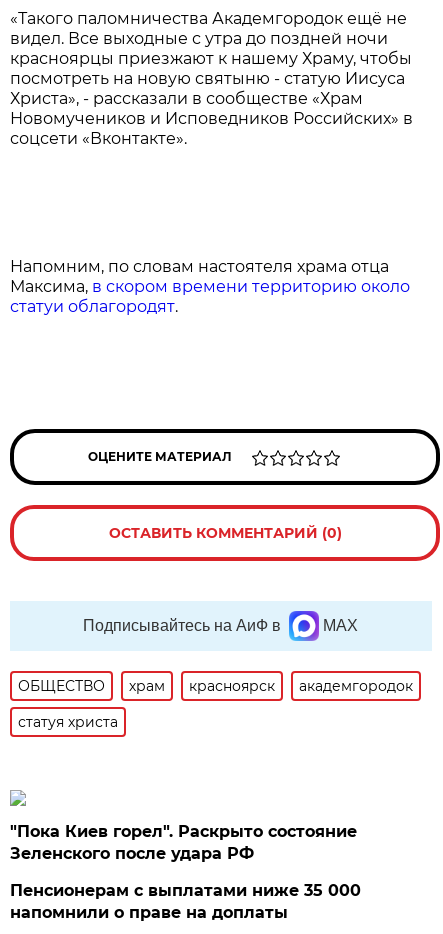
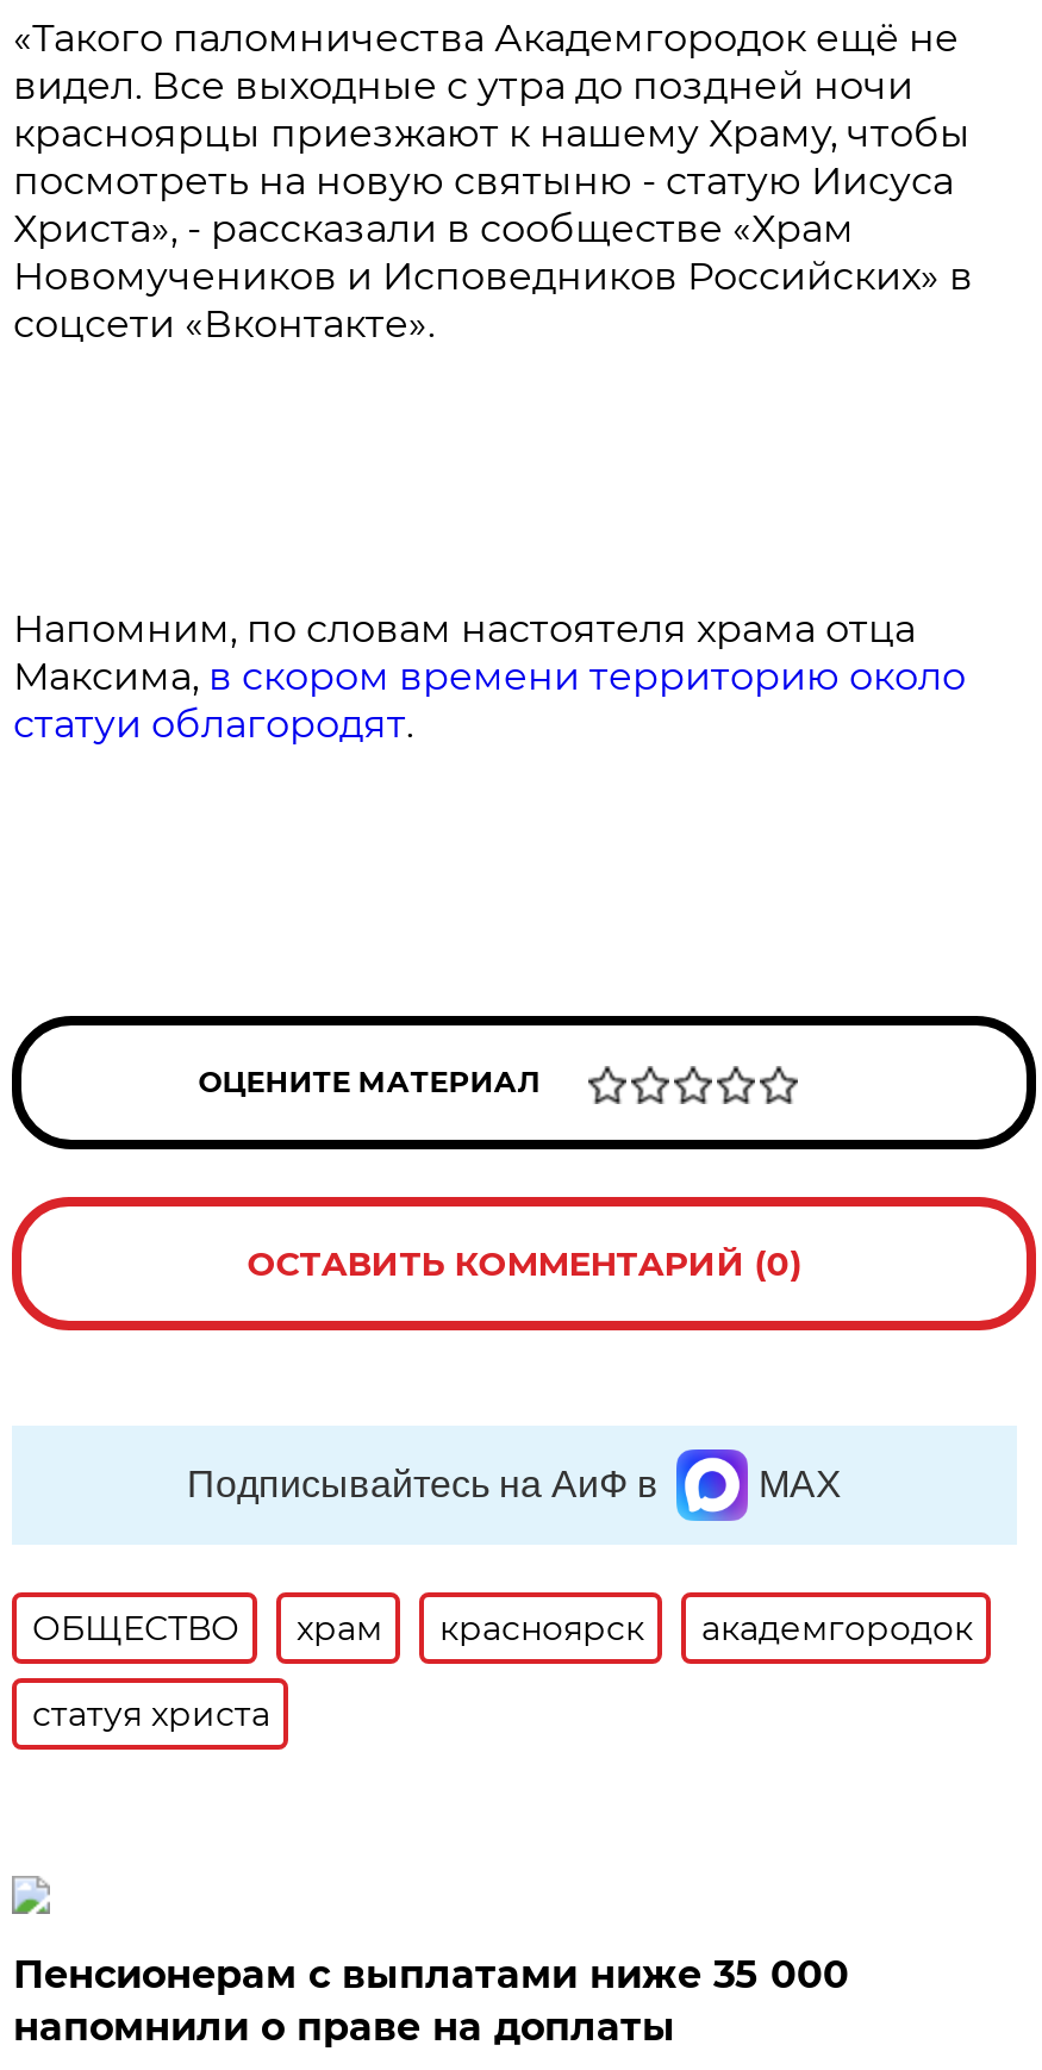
[10,822,357,863] "Пока Киев горел". Раскрыто состояние | Зеленского после удара РФ -> none

